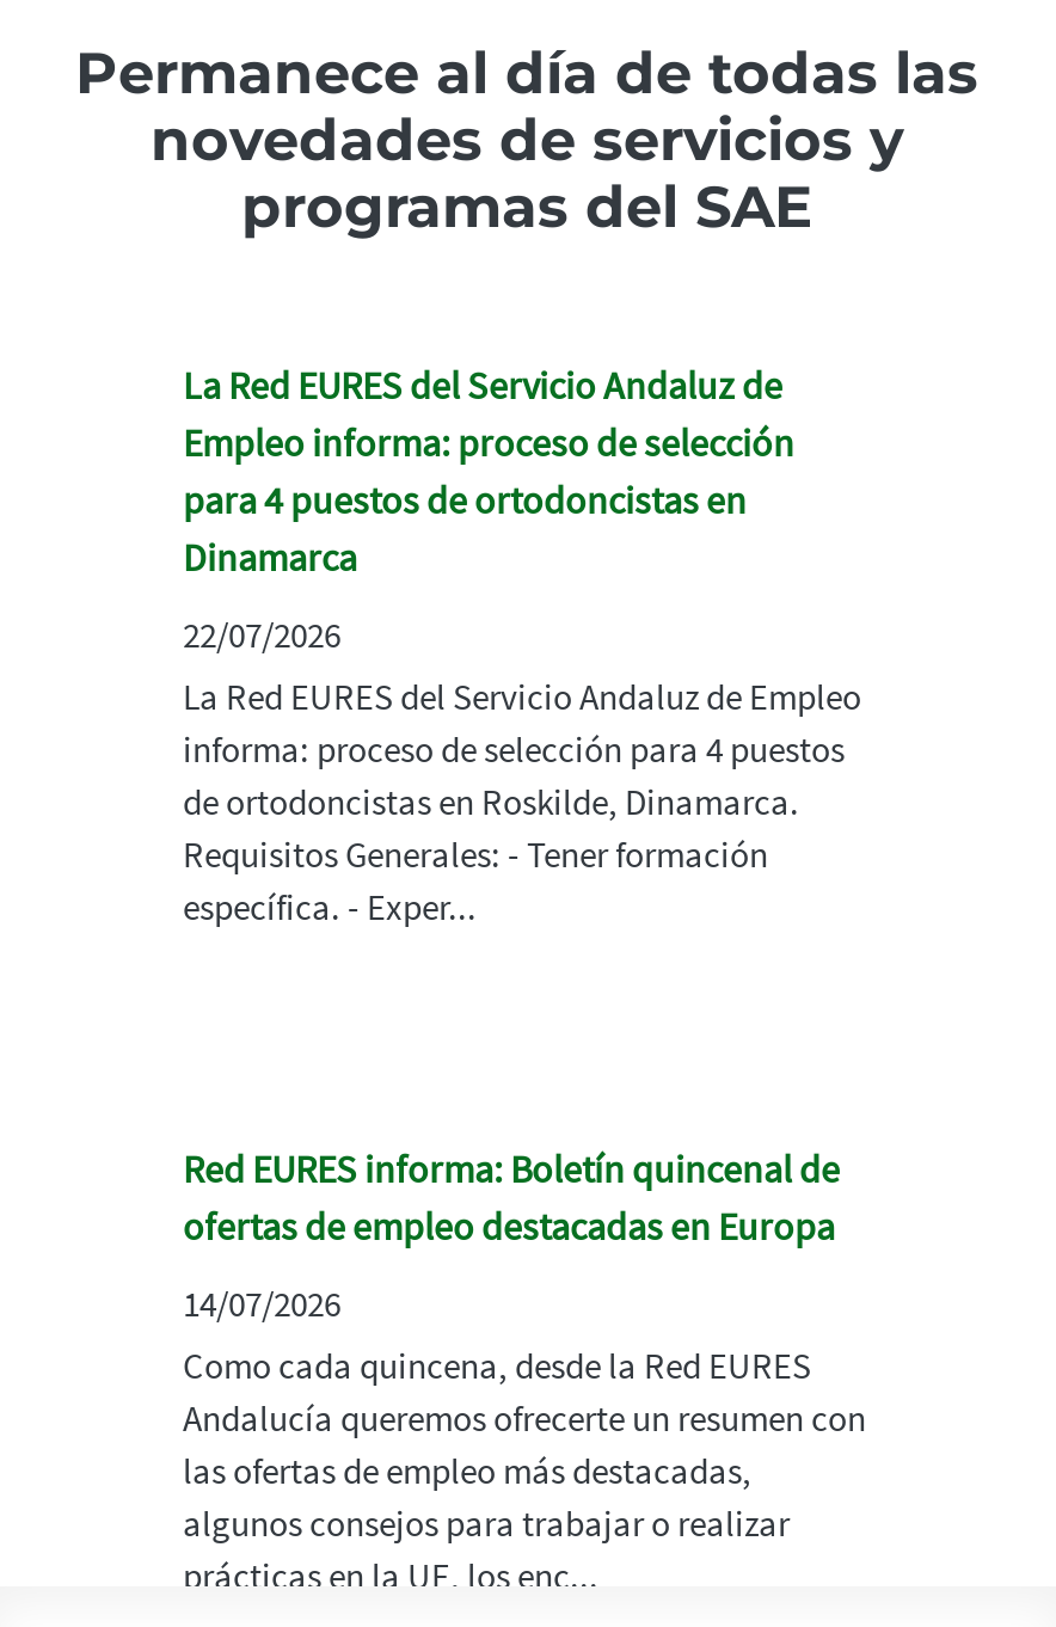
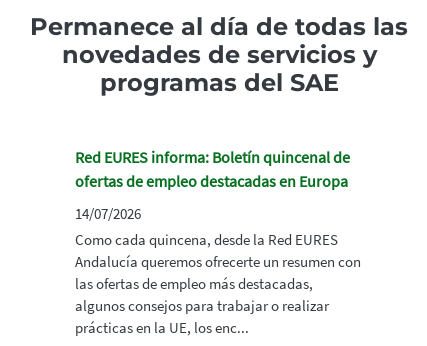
[183,361,861,930] La Red EURES del Servicio Andaluz de | Empleo informa: proceso de selección | para 4 puestos de ortodoncistas en | Dinamarca | 22/07/2026 | La Red EURES del Servicio Andaluz de Empleo | informa: proceso de selección para 4 puestos | de ortodoncistas en Roskilde, Dinamarca. | Requisitos Generales: - Tener formación | específica. - Exper... -> none

